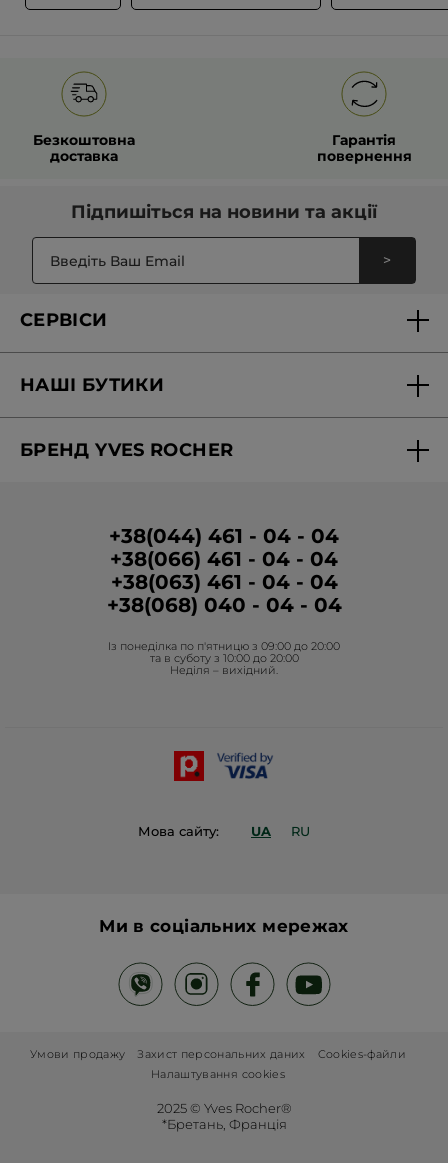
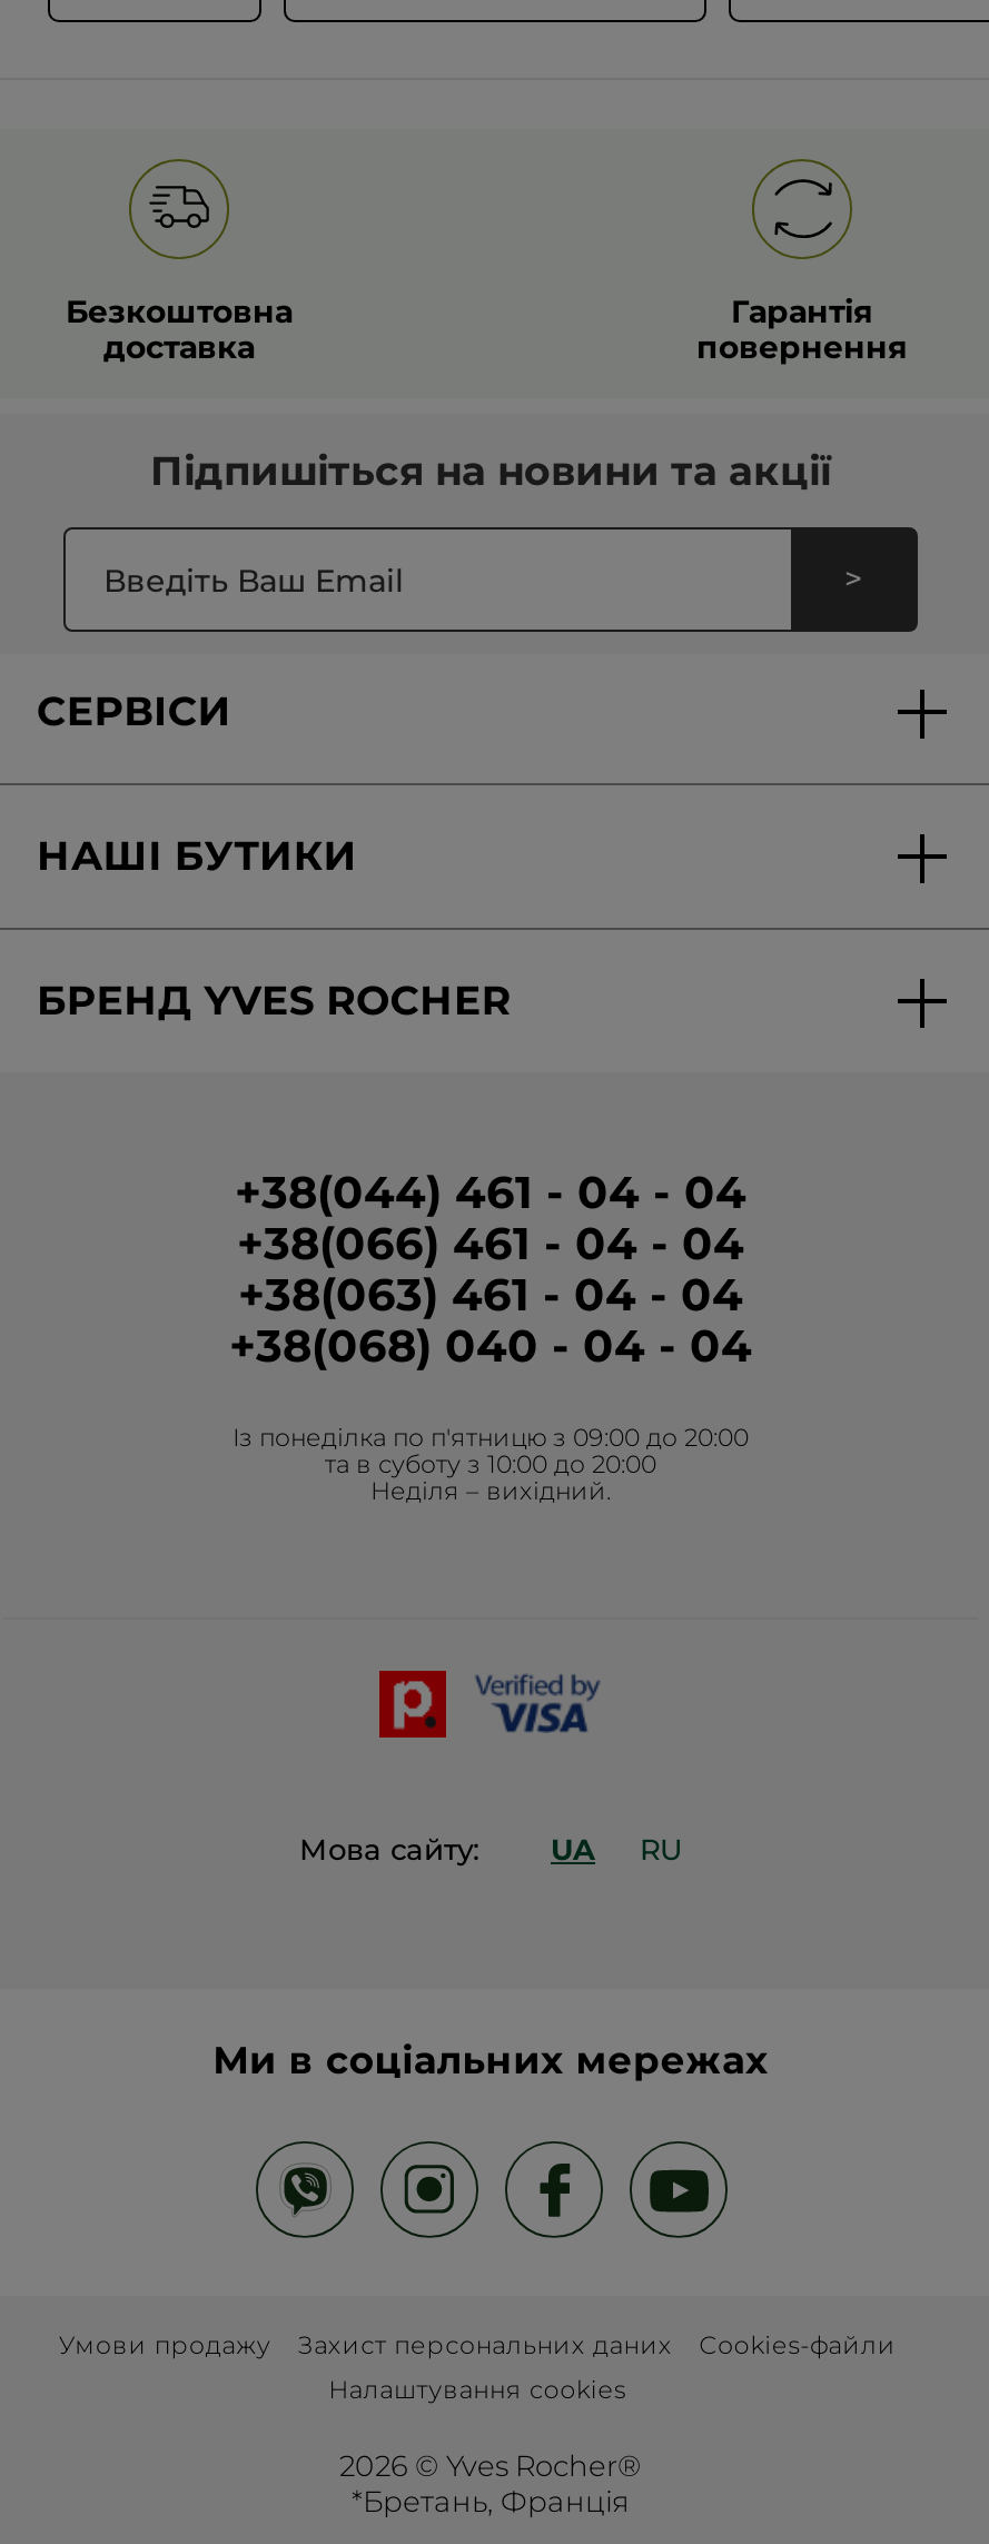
[156,1100,291,1116] 2025 © Yves Rocher® -> [339,2447,642,2482] 2026 © Yves Rocher®

